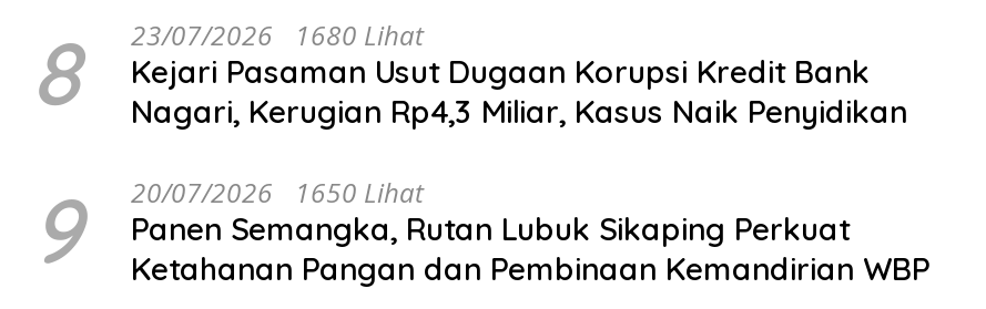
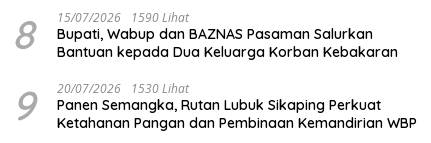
[131,17,907,132] 23/07/2026 1680 Lihat | Kejari Pasaman Usut Dugaan Korupsi Kredit Bank | Nagari, Kerugian Rp4,3 Miliar, Kasus Naik Penyidikan -> [57,9,398,61] 15/07/2026 1590 Lihat | Bupati, Wabup dan BAZNAS Pasaman Salurkan | Bantuan kepada Dua Keluarga Korban Kebakaran
[31,174,929,290] 9 20/07/2026 1650 Lihat Panen Semangka, Rutan Lubuk Sikaping Perkuat Ketahanan Pangan dan Pembinaan Kemandirian WBP -> [12,80,417,132] 9 20/07/2026 1530 Lihat Panen Semangka, Rutan Lubuk Sikaping Perkuat Ketahanan Pangan dan Pembinaan Kemandirian WBP

